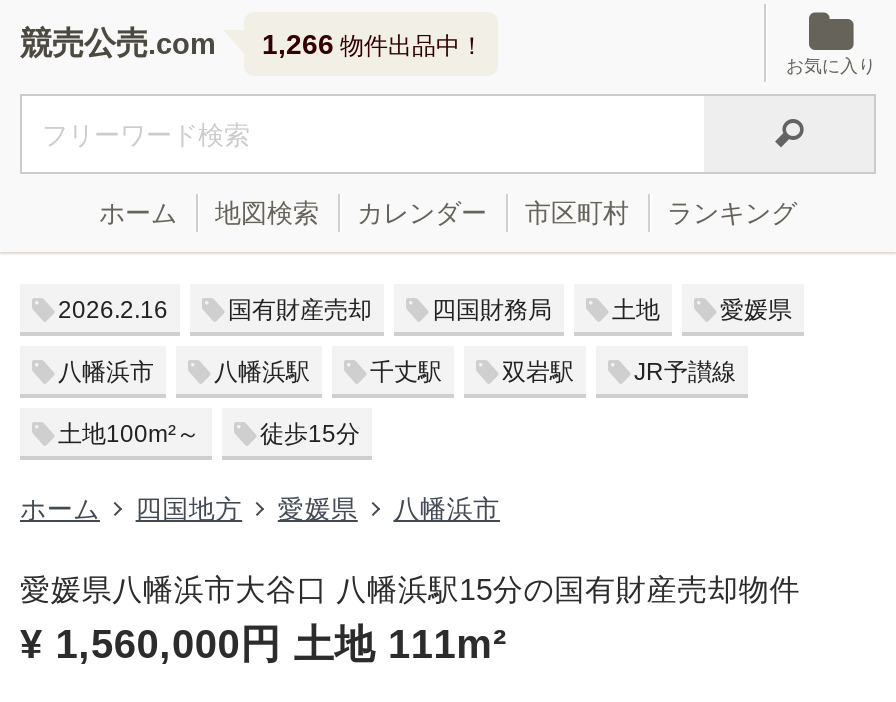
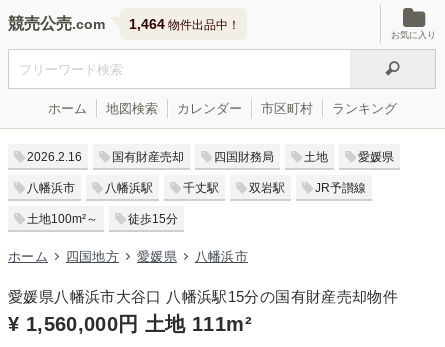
[262,28,484,60] 1,266物件出品中！ -> [129,16,240,32] 1,464物件出品中！

